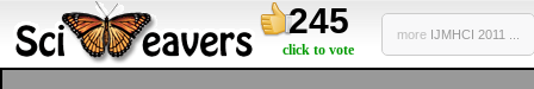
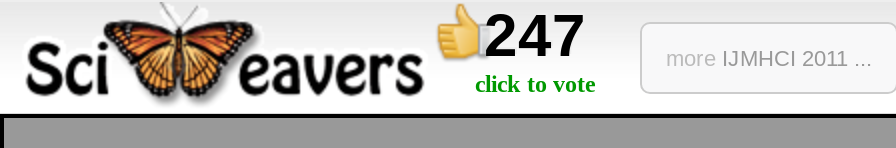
[288,1,349,40] 245 -> [484,2,586,68] 247

